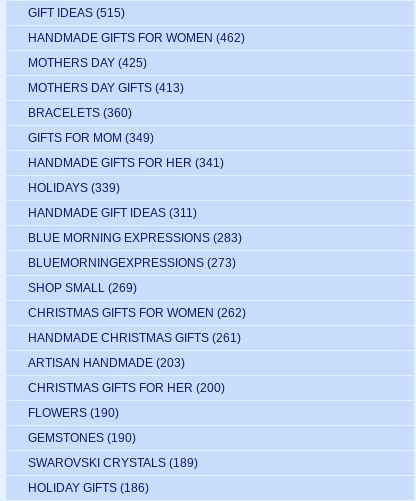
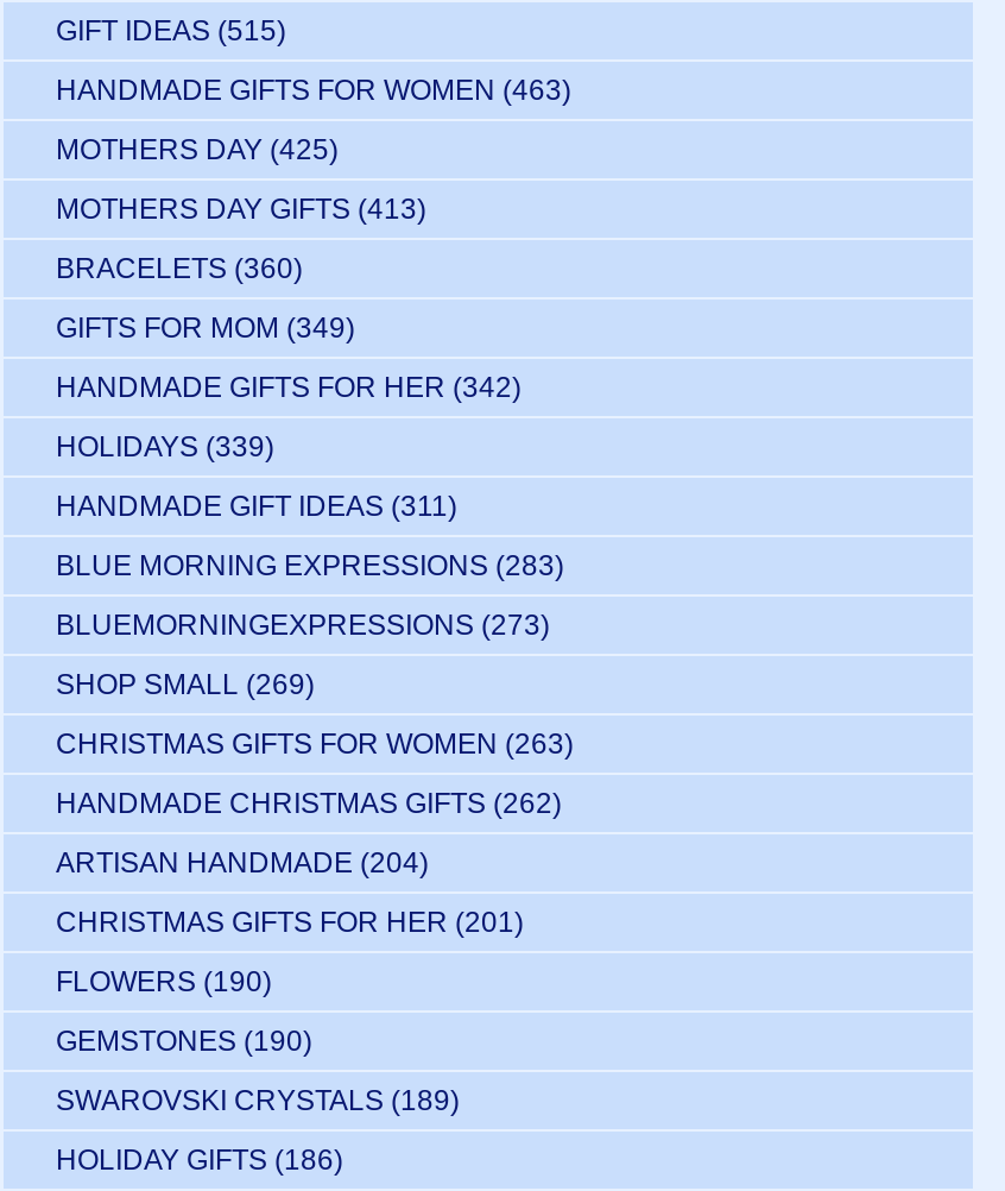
[28,31,245,45] HANDMADE GIFTS FOR WOMEN (462) -> [56,74,571,107] HANDMADE GIFTS FOR WOMEN (463)
[28,156,224,170] HANDMADE GIFTS FOR HER (341) -> [56,371,522,405] HANDMADE GIFTS FOR HER (342)
[28,306,246,320] CHRISTMAS GIFTS FOR WOMEN (262) -> [56,728,574,761] CHRISTMAS GIFTS FOR WOMEN (263)
[28,331,241,345] HANDMADE CHRISTMAS GIFTS (261) -> [56,787,562,821] HANDMADE CHRISTMAS GIFTS (262)
[28,356,185,370] ARTISAN HANDMADE (203) -> [56,847,429,880] ARTISAN HANDMADE (204)
[28,381,225,395] CHRISTMAS GIFTS FOR HER (200) -> [56,906,524,939] CHRISTMAS GIFTS FOR HER (201)

